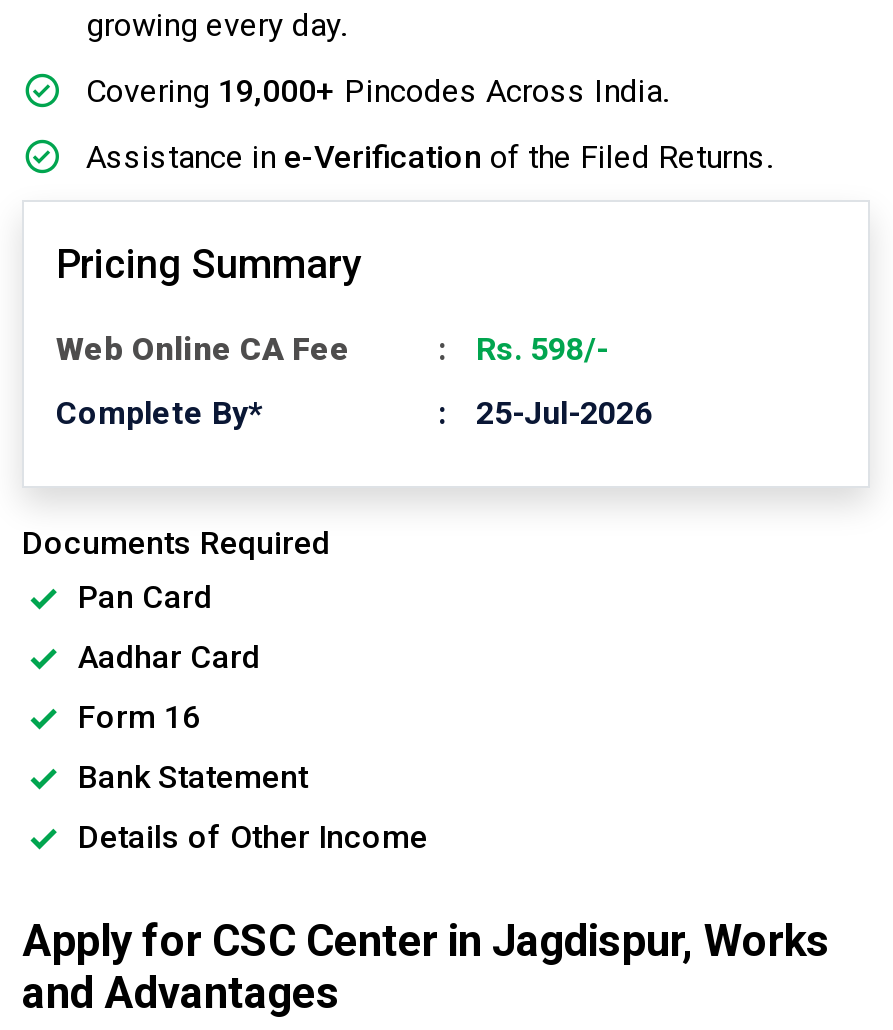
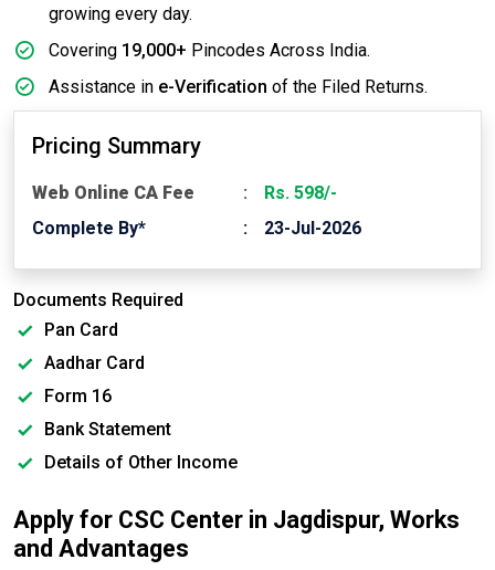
[476,395,652,433] 25-Jul-2026 -> [264,218,361,239] 23-Jul-2026

